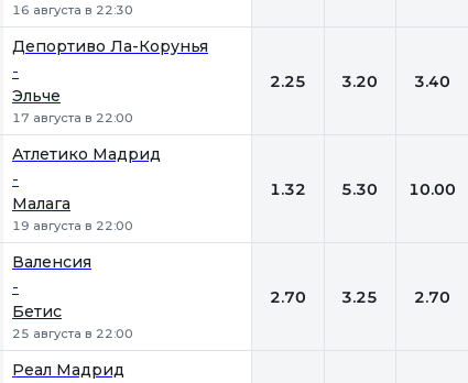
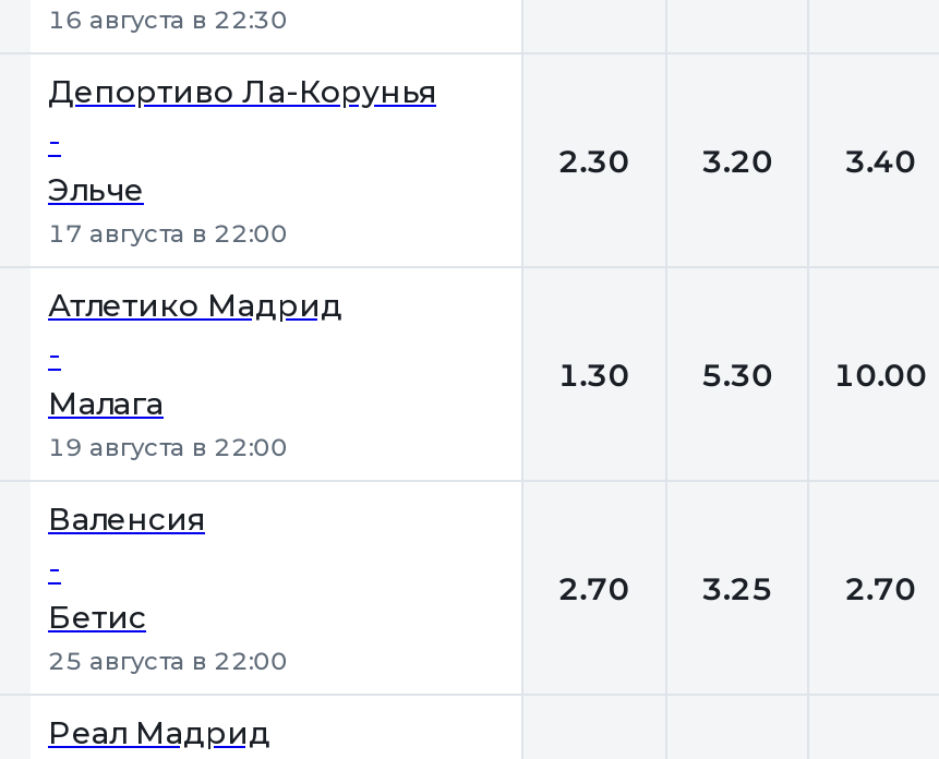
[269,71,450,91] 2.25 3.20 3.40 -> [558,141,916,180] 2.30 3.20 3.40
[269,179,456,199] 1.32 5.30 10.00 -> [558,354,927,394] 1.30 5.30 10.00

